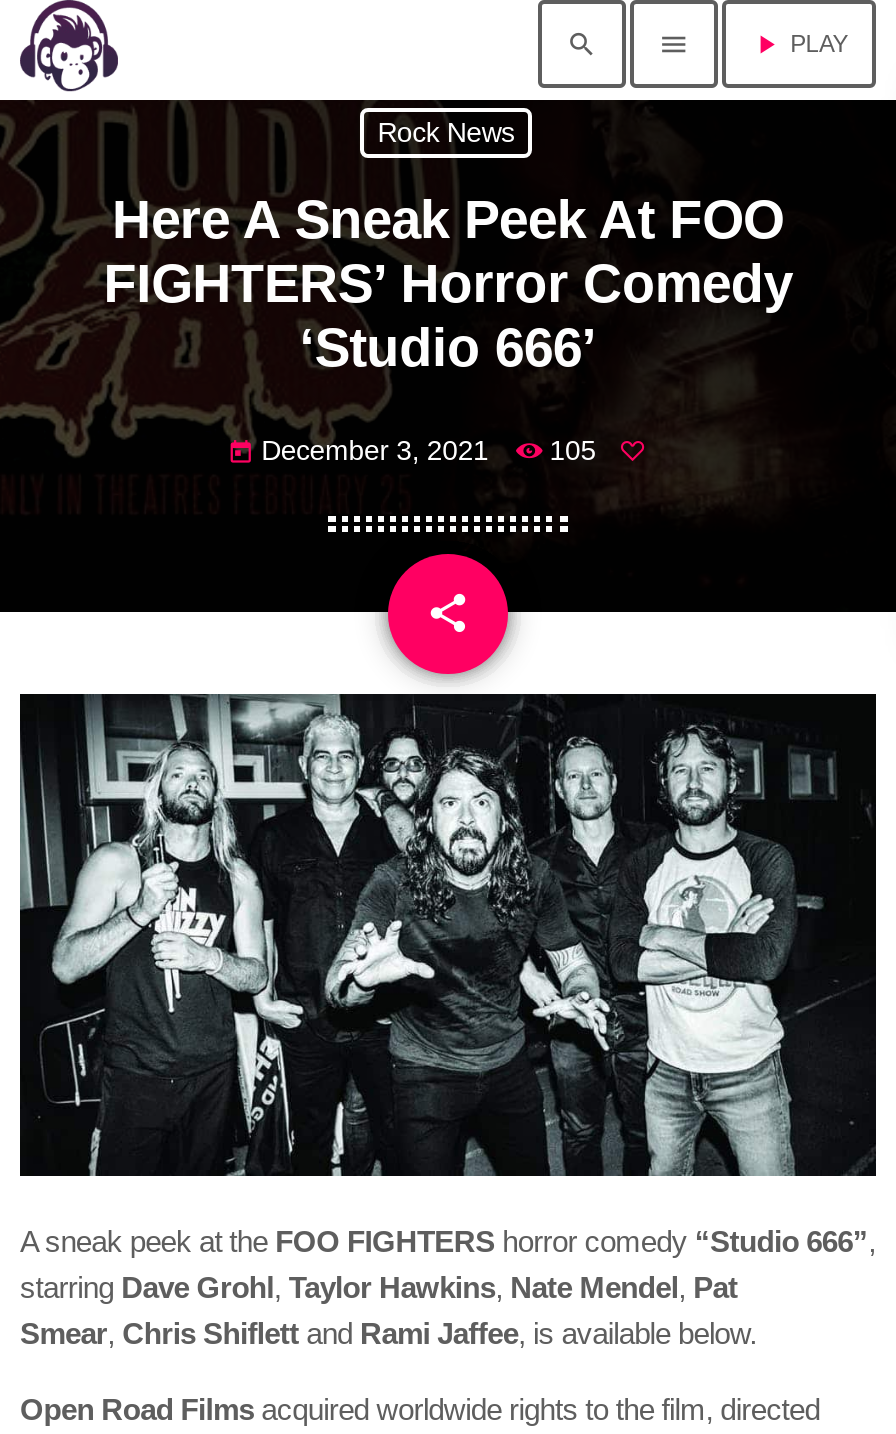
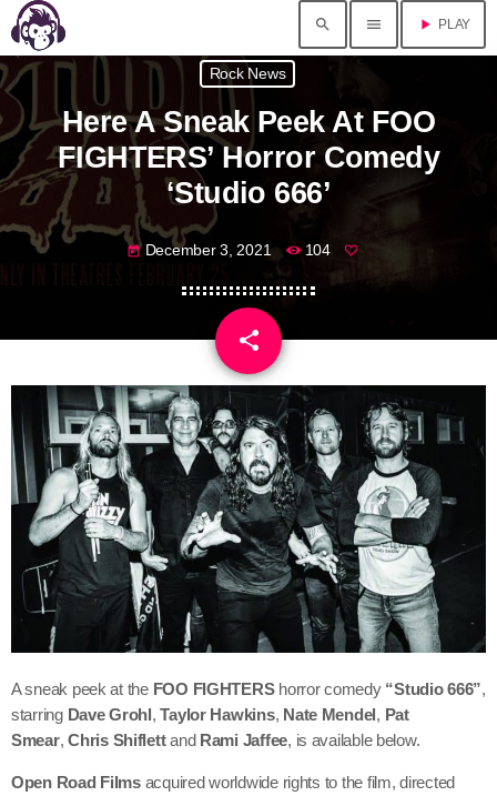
[550,434,603,466] 105 -> [305,241,335,258] 104

